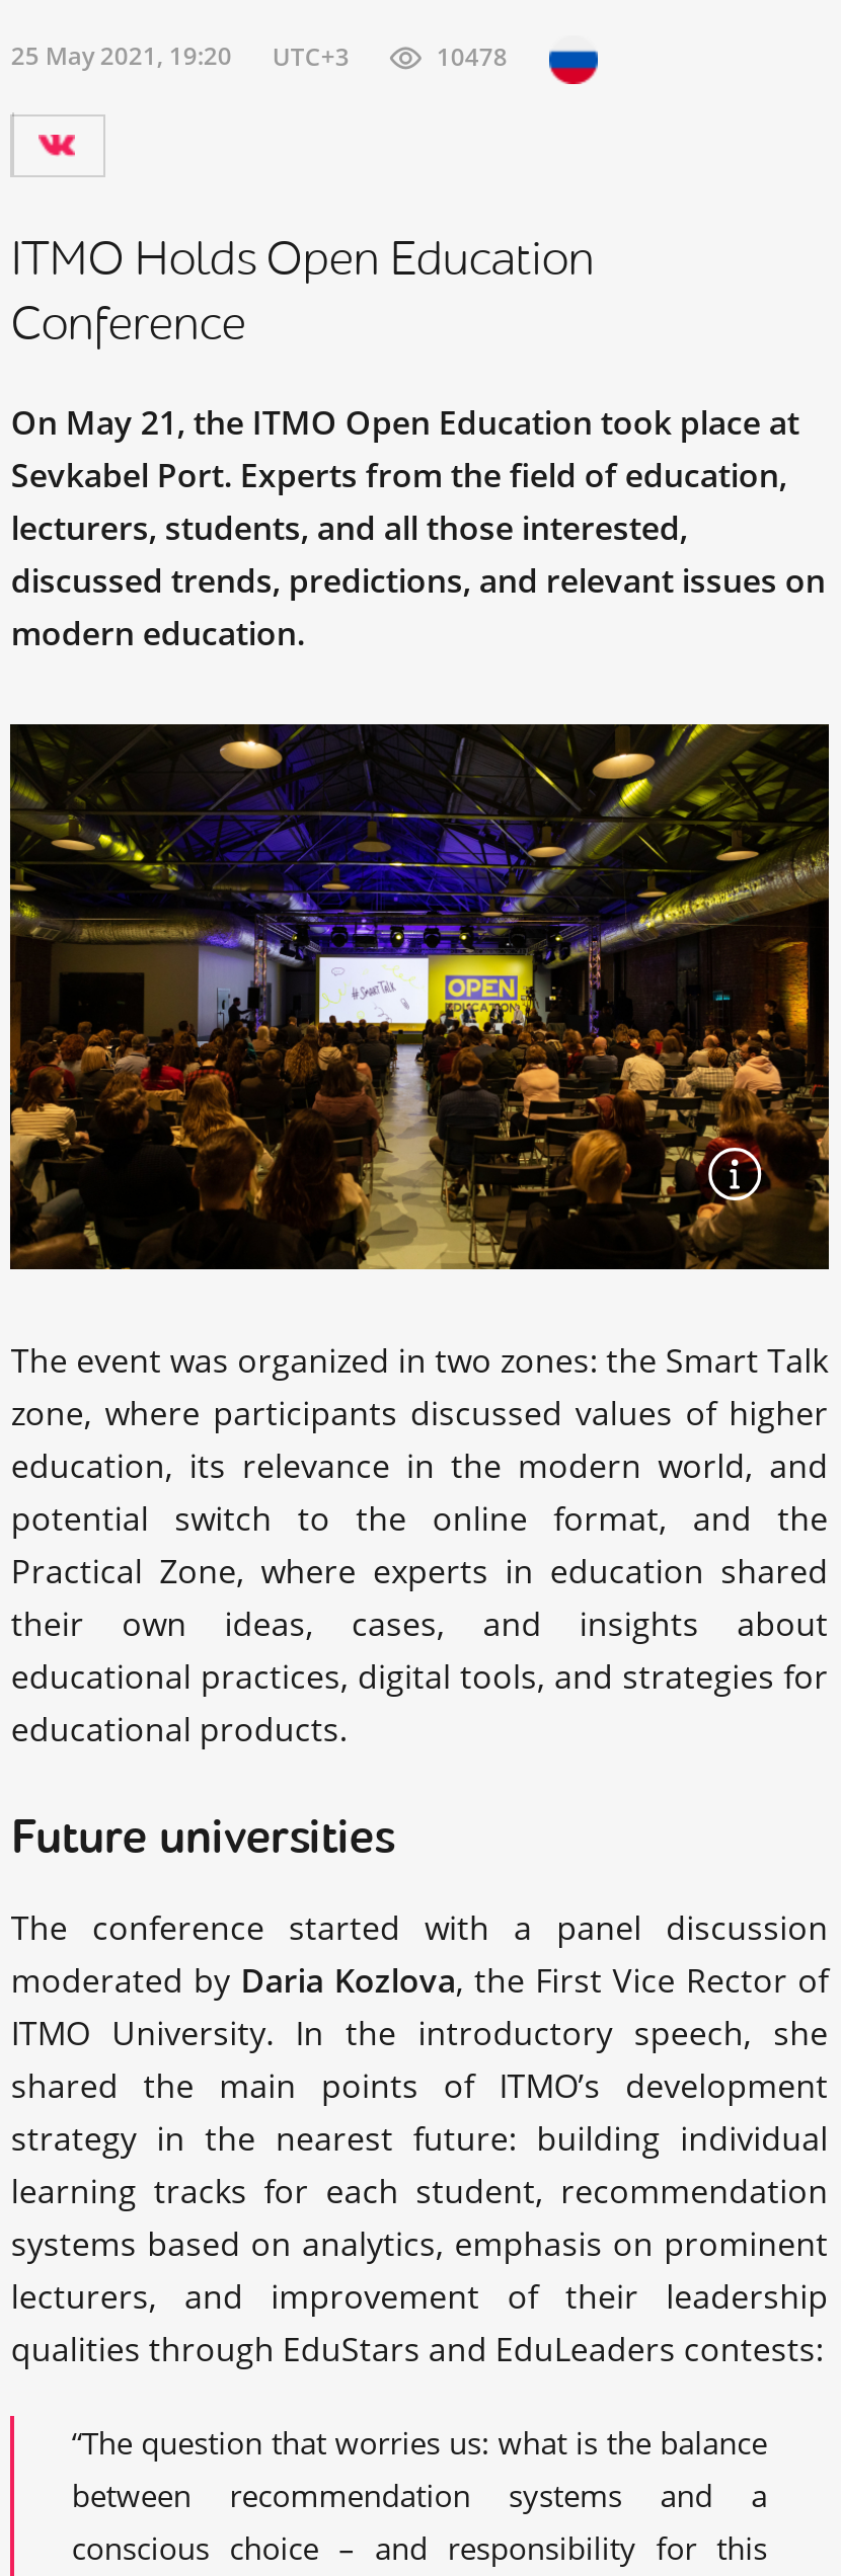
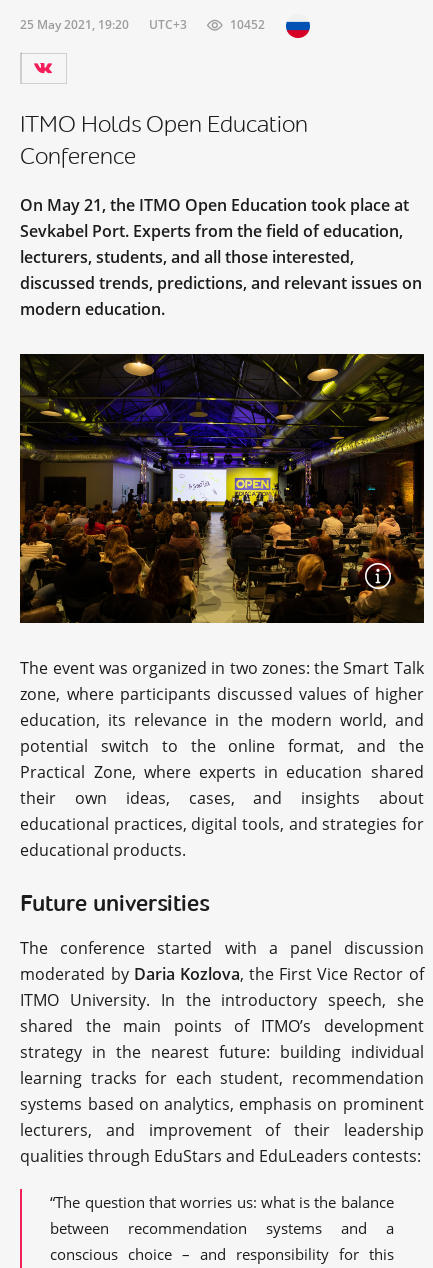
[437,39,507,73] 10478 -> [230,16,265,33] 10452

